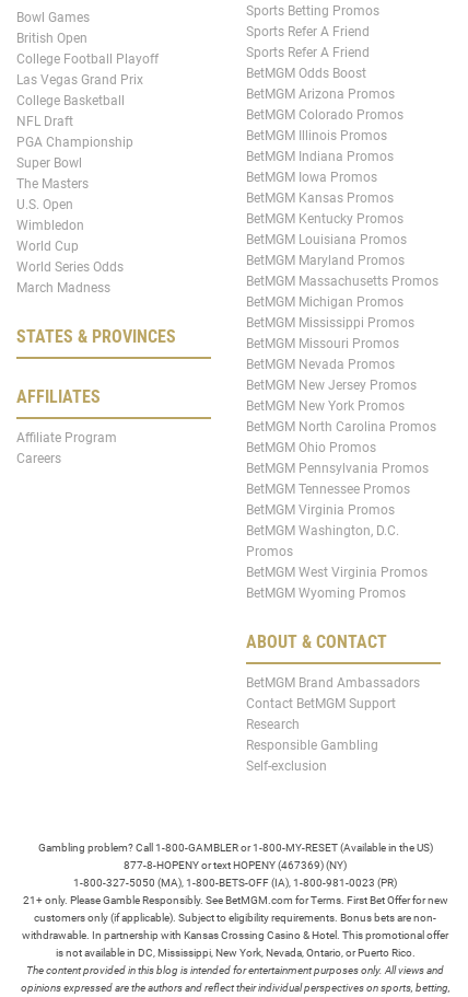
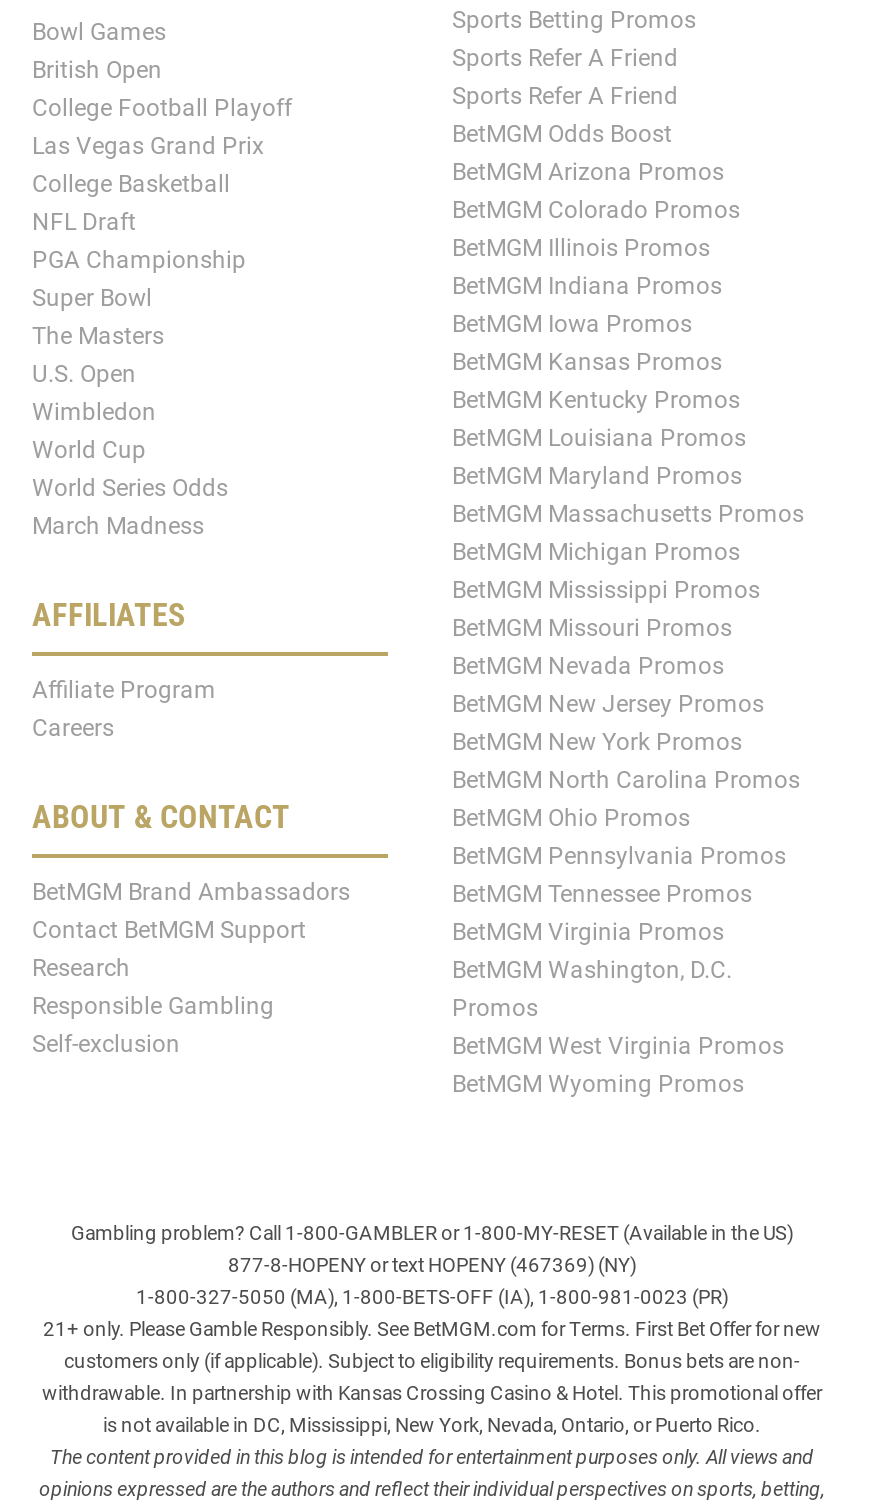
[16,326,176,347] STATES & PROVINCES -> none
moved [246,631,420,773] -> [32,797,350,1057]: ABOUT & CONTACT | BetMGM Brand Ambassadors | Contact BetMGM Support | Research | Responsible Gambling | Self-exclusion

